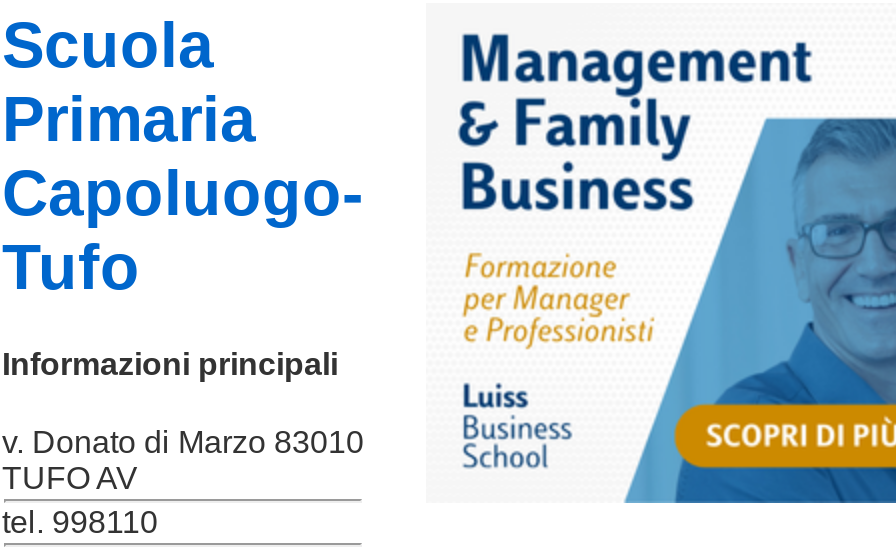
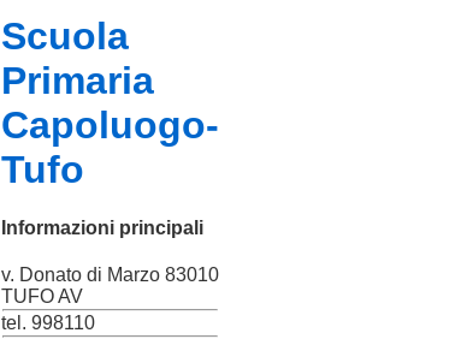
[456,31,890,505] [image] -> none

